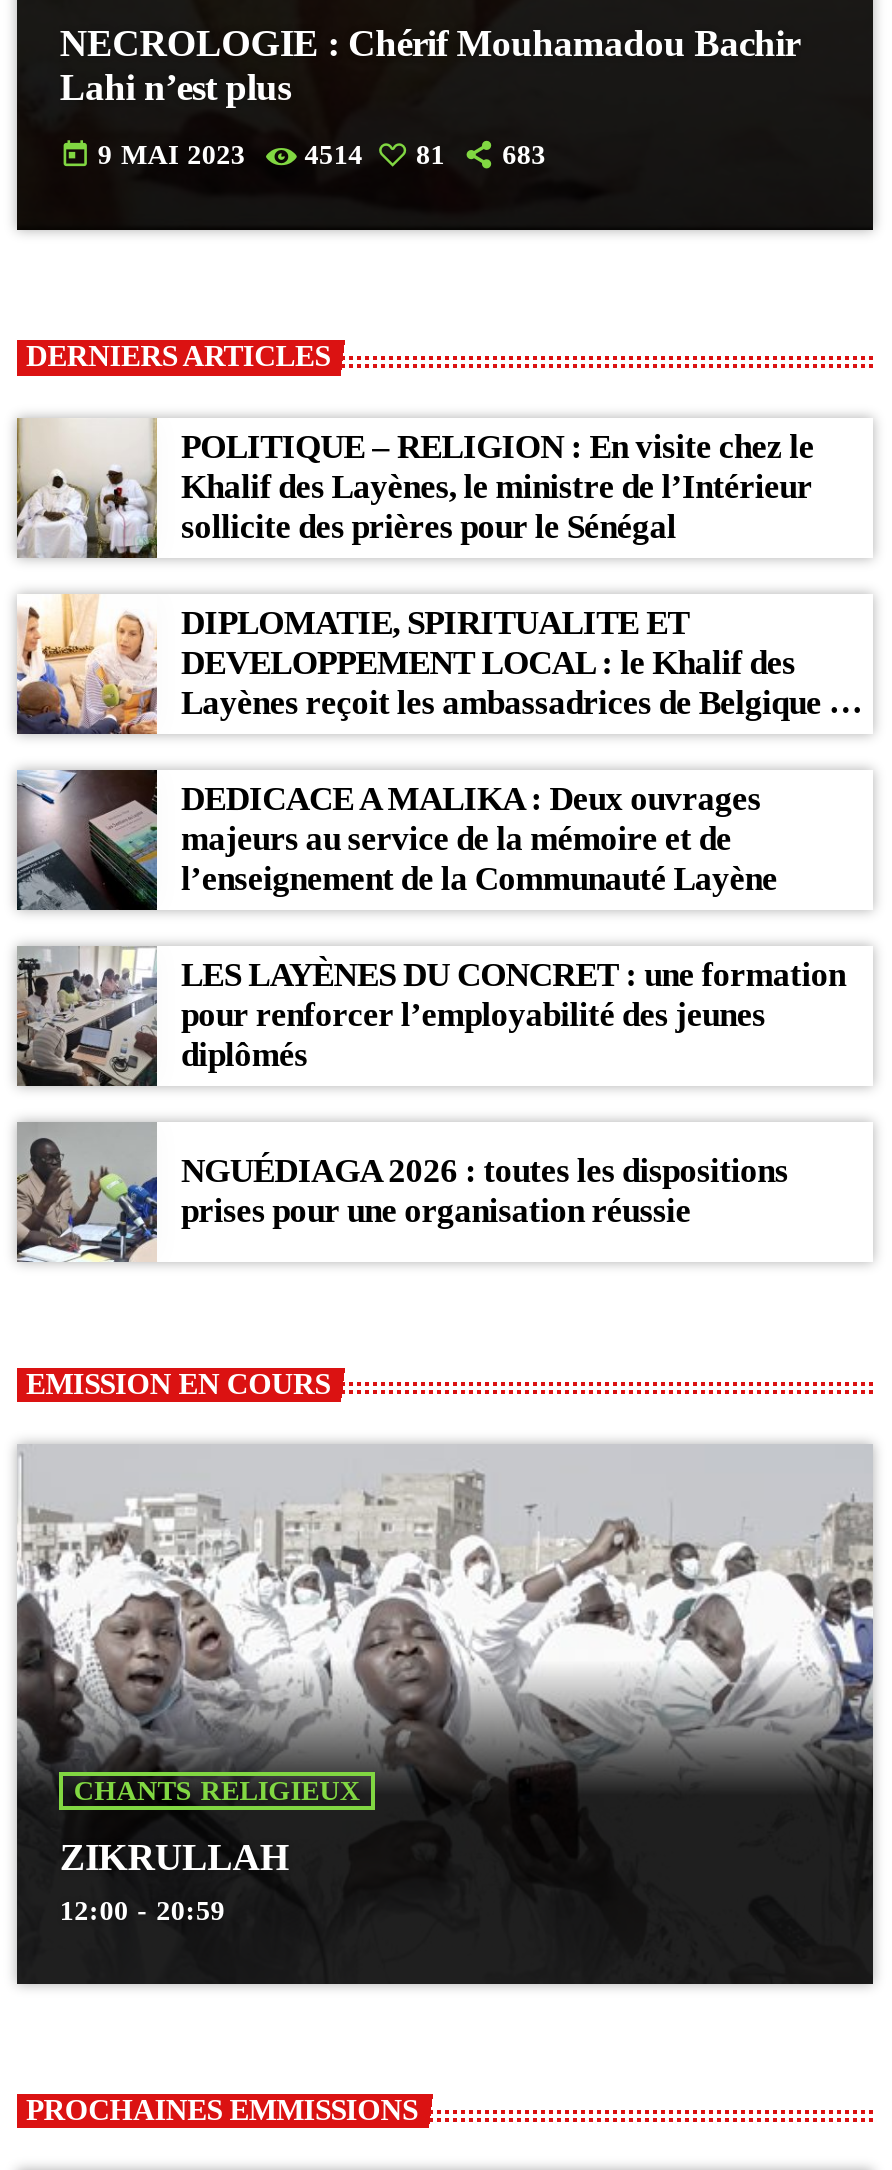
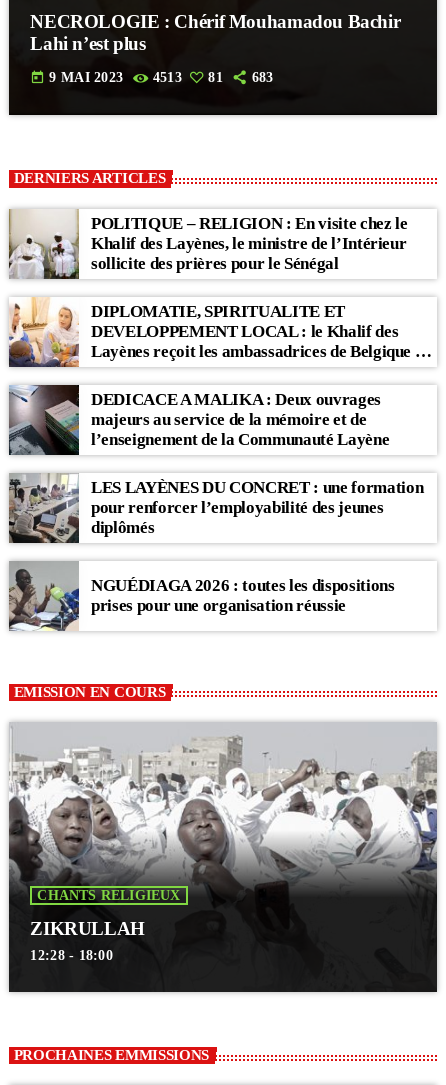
[305,140,363,170] 4514 -> [153,70,182,85] 4513
[60,1896,225,1926] 12:00 - 20:59 -> [30,948,113,963] 12:28 - 18:00

